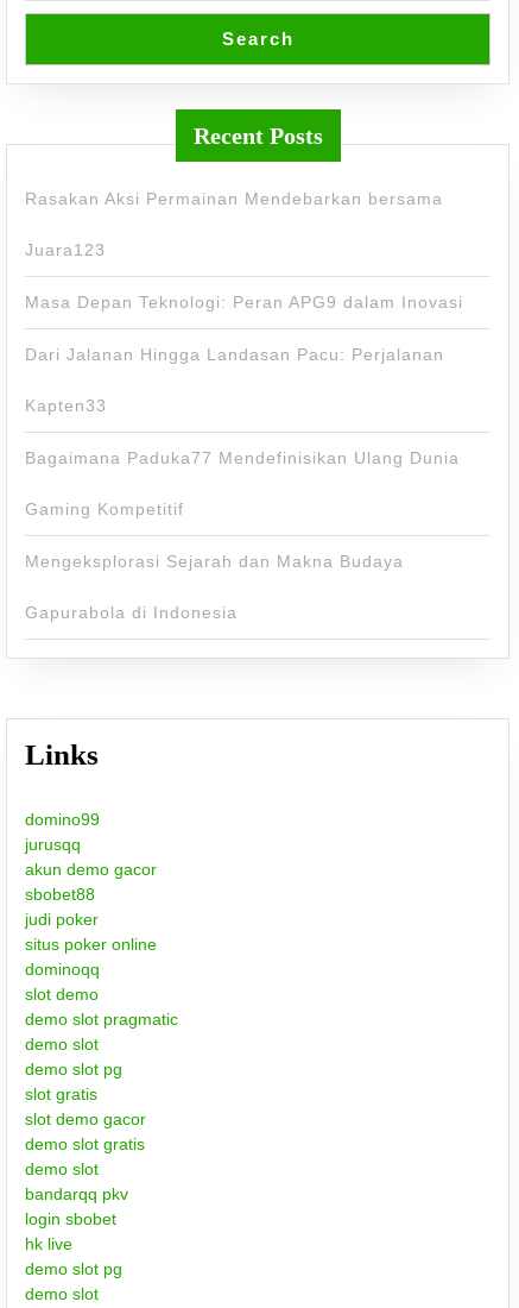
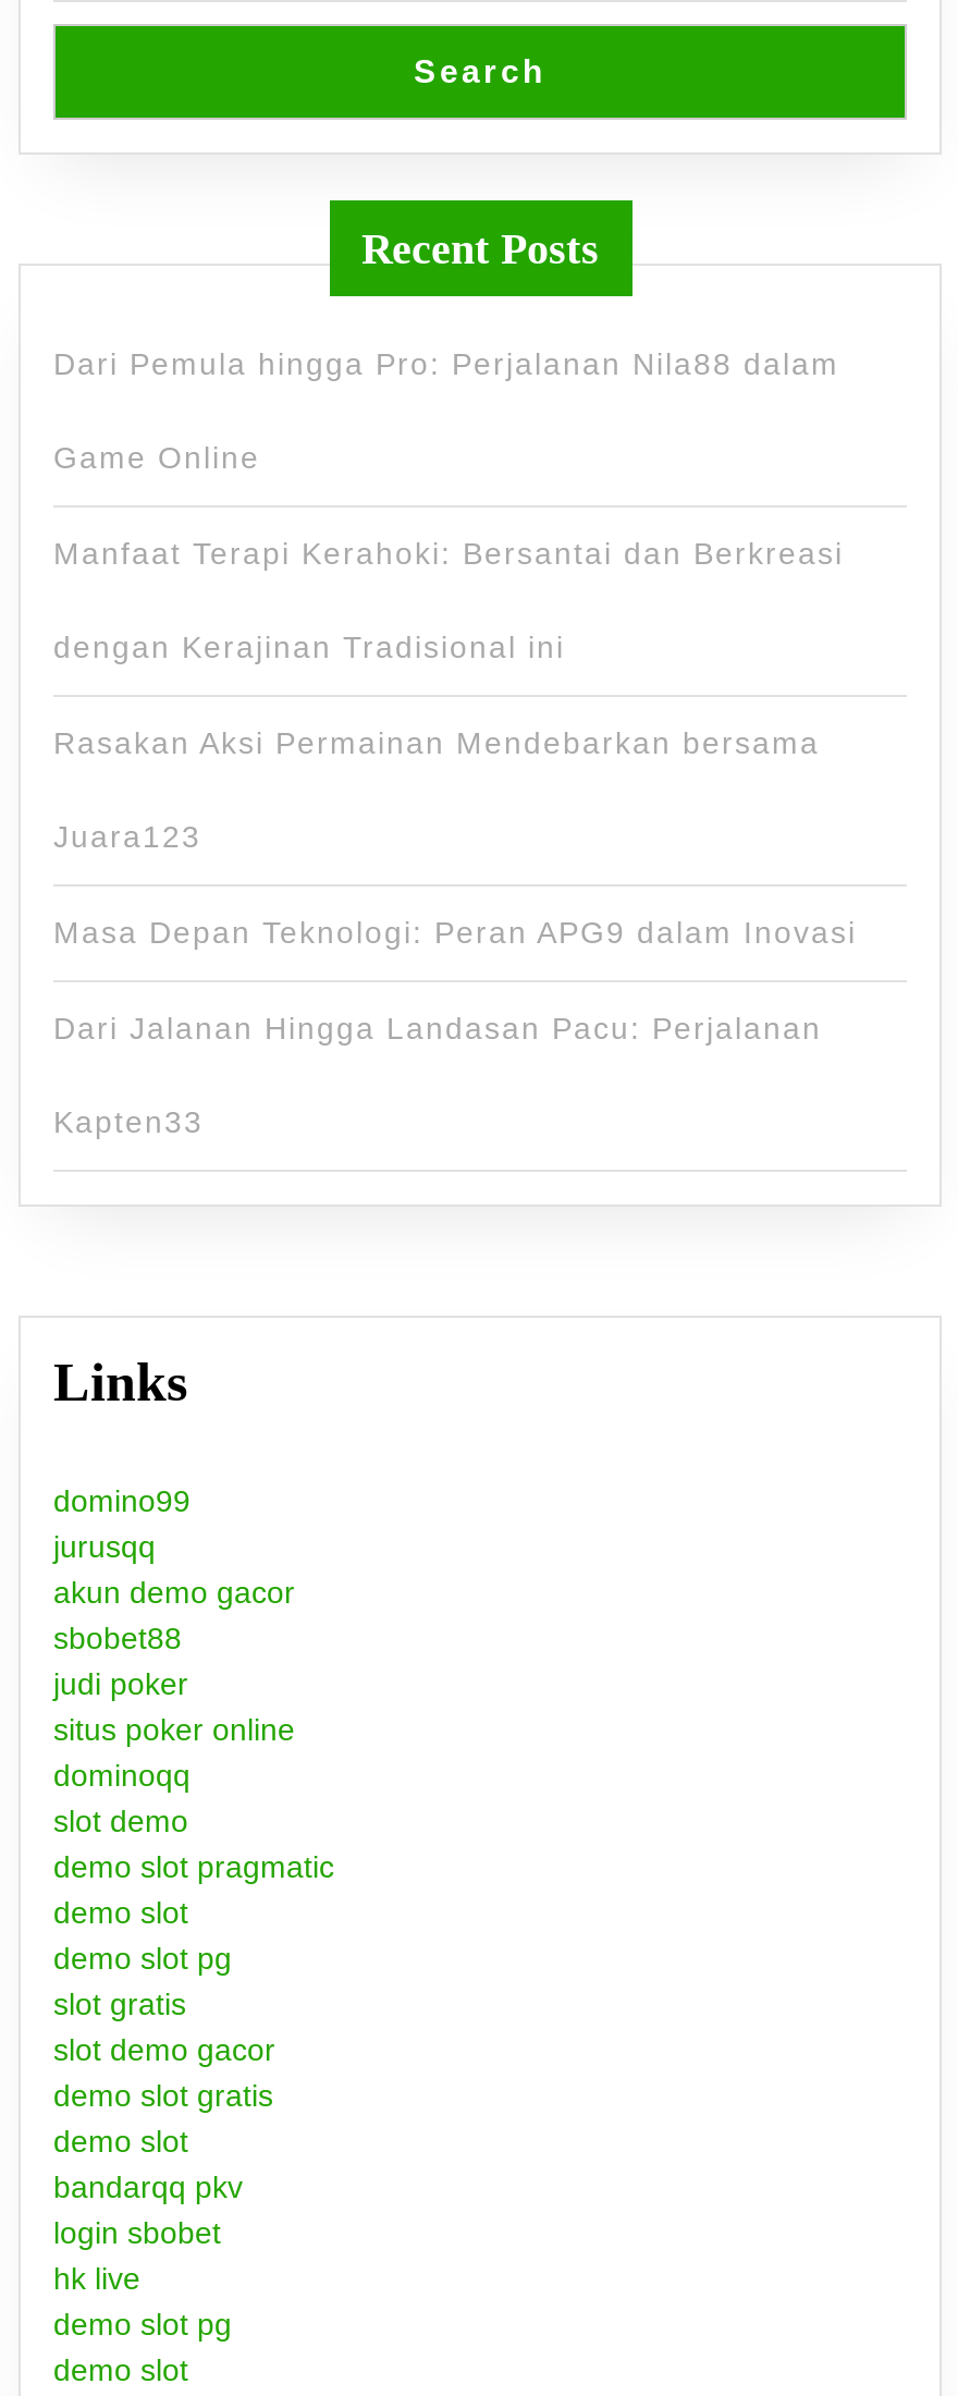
none -> [53,347,844,665] Dari Pemula hingga Pro: Perjalanan Nila88 dalam | Game Online | Manfaat Terapi Kerahoki: Bersantai dan Berkreasi | dengan Kerajinan Tradisional ini
moved [25,189,463,415] -> [53,726,857,1140]: Rasakan Aksi Permainan Mendebarkan bersama | Juara123 | Masa Depan Teknologi: Peran APG9 dalam Inovasi | Dari Jalanan Hingga Landasan Pacu: Perjalanan | Kapten33
[25,449,460,622] Bagaimana Paduka77 Mendefinisikan Ulang Dunia | Gaming Kompetitif | Mengeksplorasi Sejarah dan Makna Budaya | Gapurabola di Indonesia -> none

